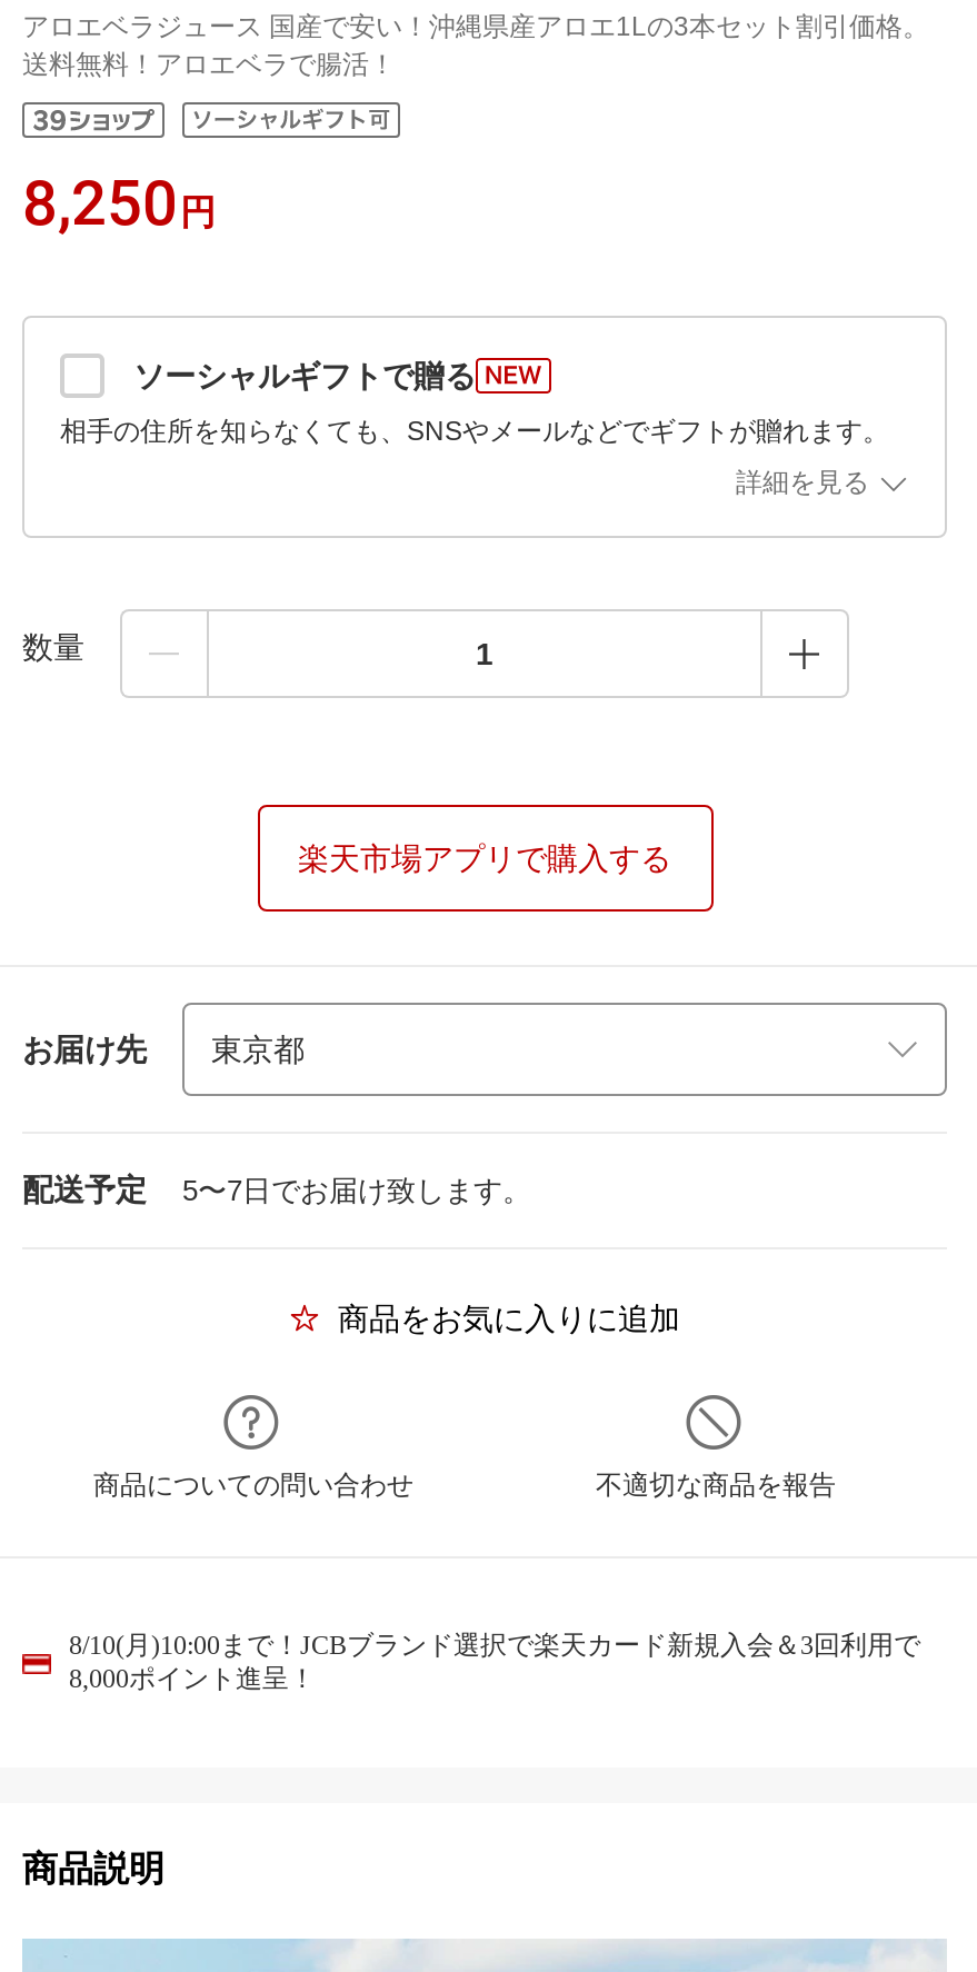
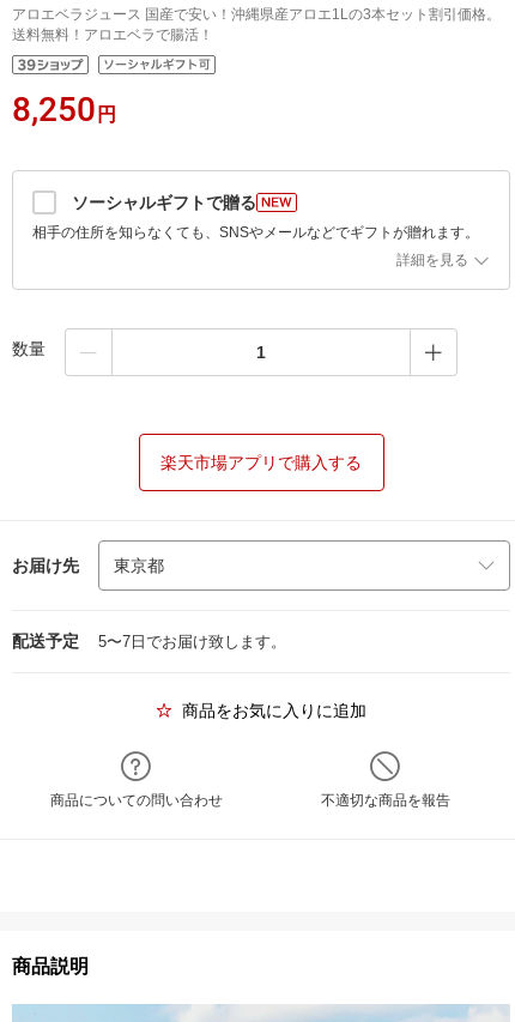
[69,1630,920,1694] 8/10(月)10:00まで！JCBブランド選択で楽天カード新規入会＆3回利用で | 8,000ポイント進呈！ -> none

